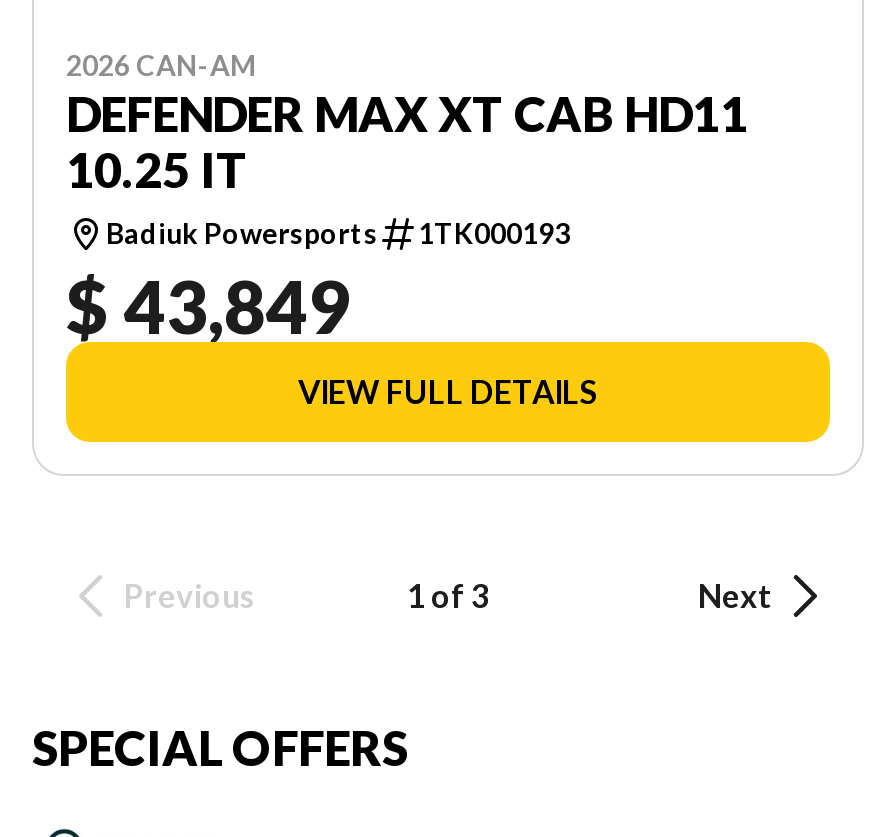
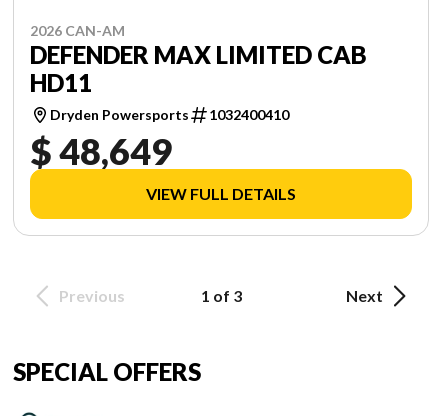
[66,85,748,351] DEFENDER MAX XT CAB HD11 | 10.25 IT | Badiuk Powersports | 1TK000193 | $ 43,849 -> [30,40,367,173] DEFENDER MAX LIMITED CAB | HD11 | Dryden Powersports | 1032400410 | $ 48,649

